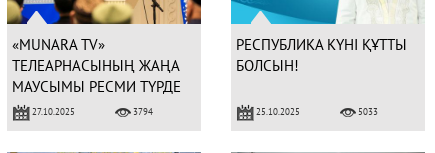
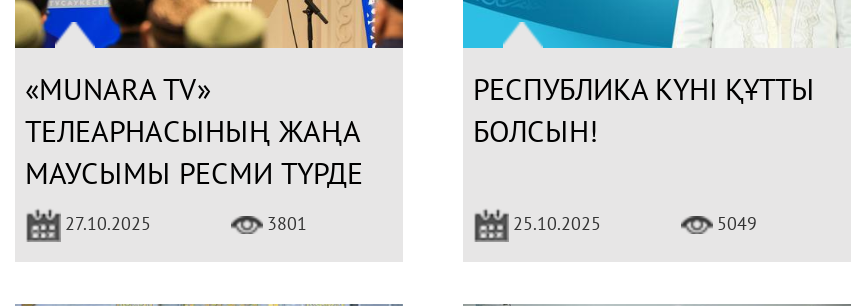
[131,106,153,117] 3794 -> [263,211,307,233] 3801
[356,106,378,117] 5033 -> [713,211,757,233] 5049

